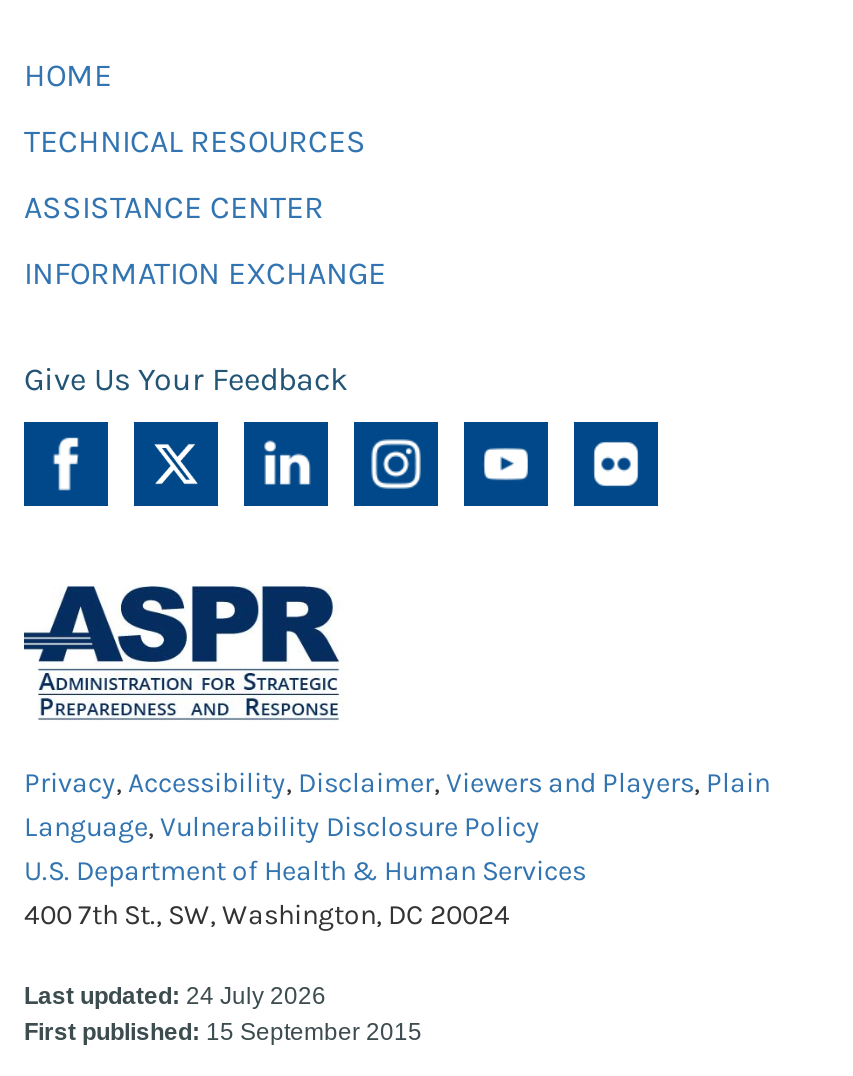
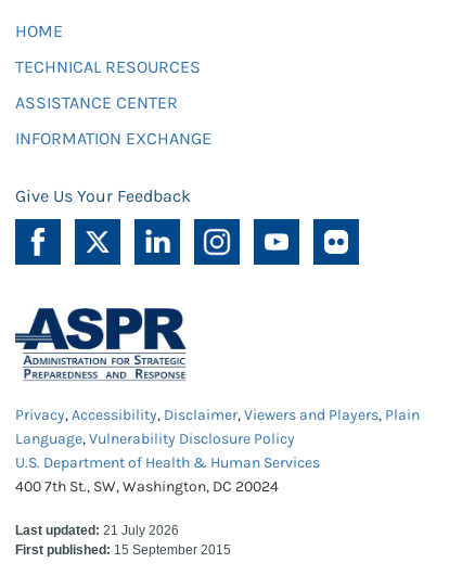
[24,983,326,1011] Last updated: 24 July 2026 -> [15,523,179,538] Last updated: 21 July 2026

